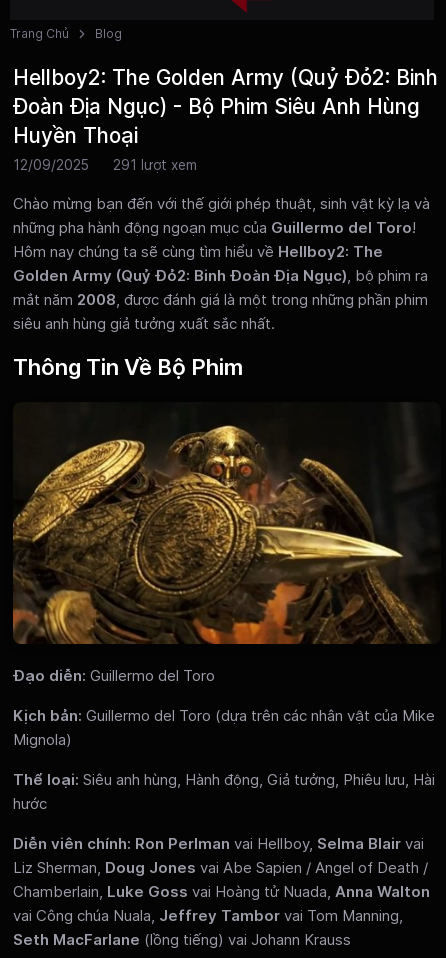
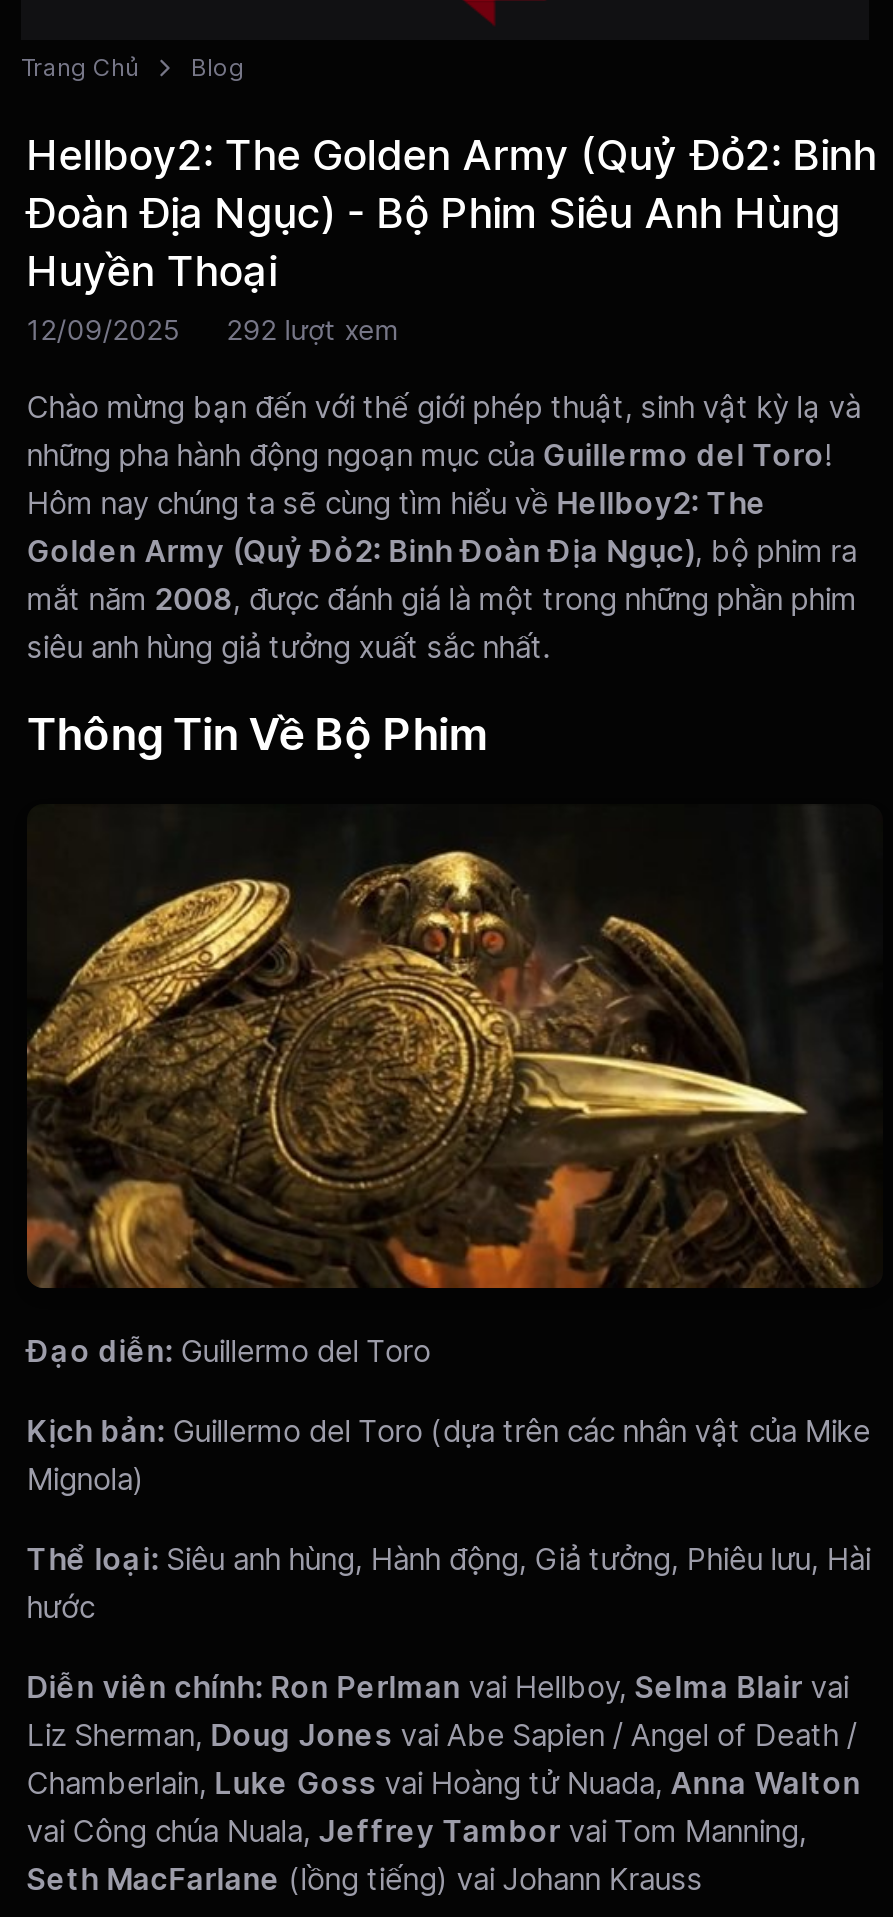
[13,157,197,173] 12/09/2025 291 lượt xem -> [27,315,397,347] 12/09/2025 292 lượt xem

